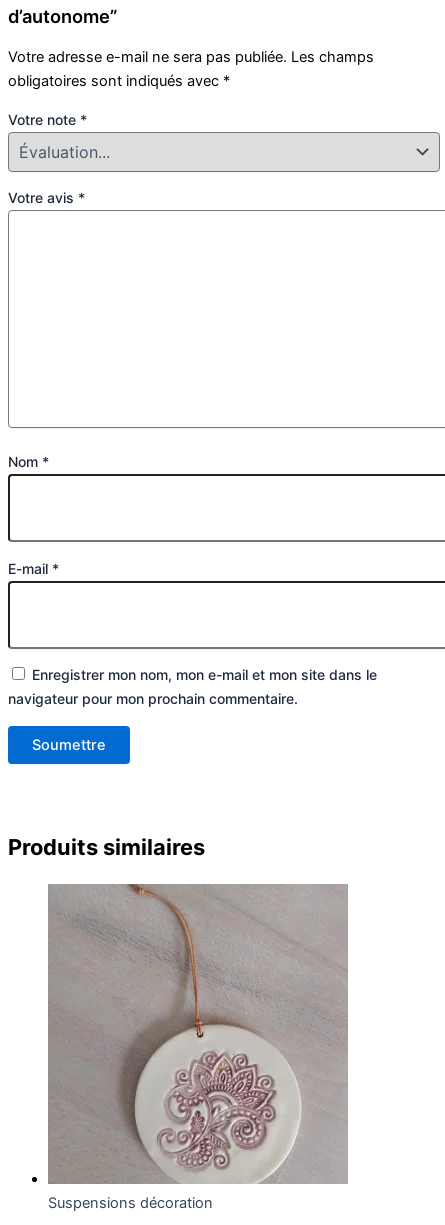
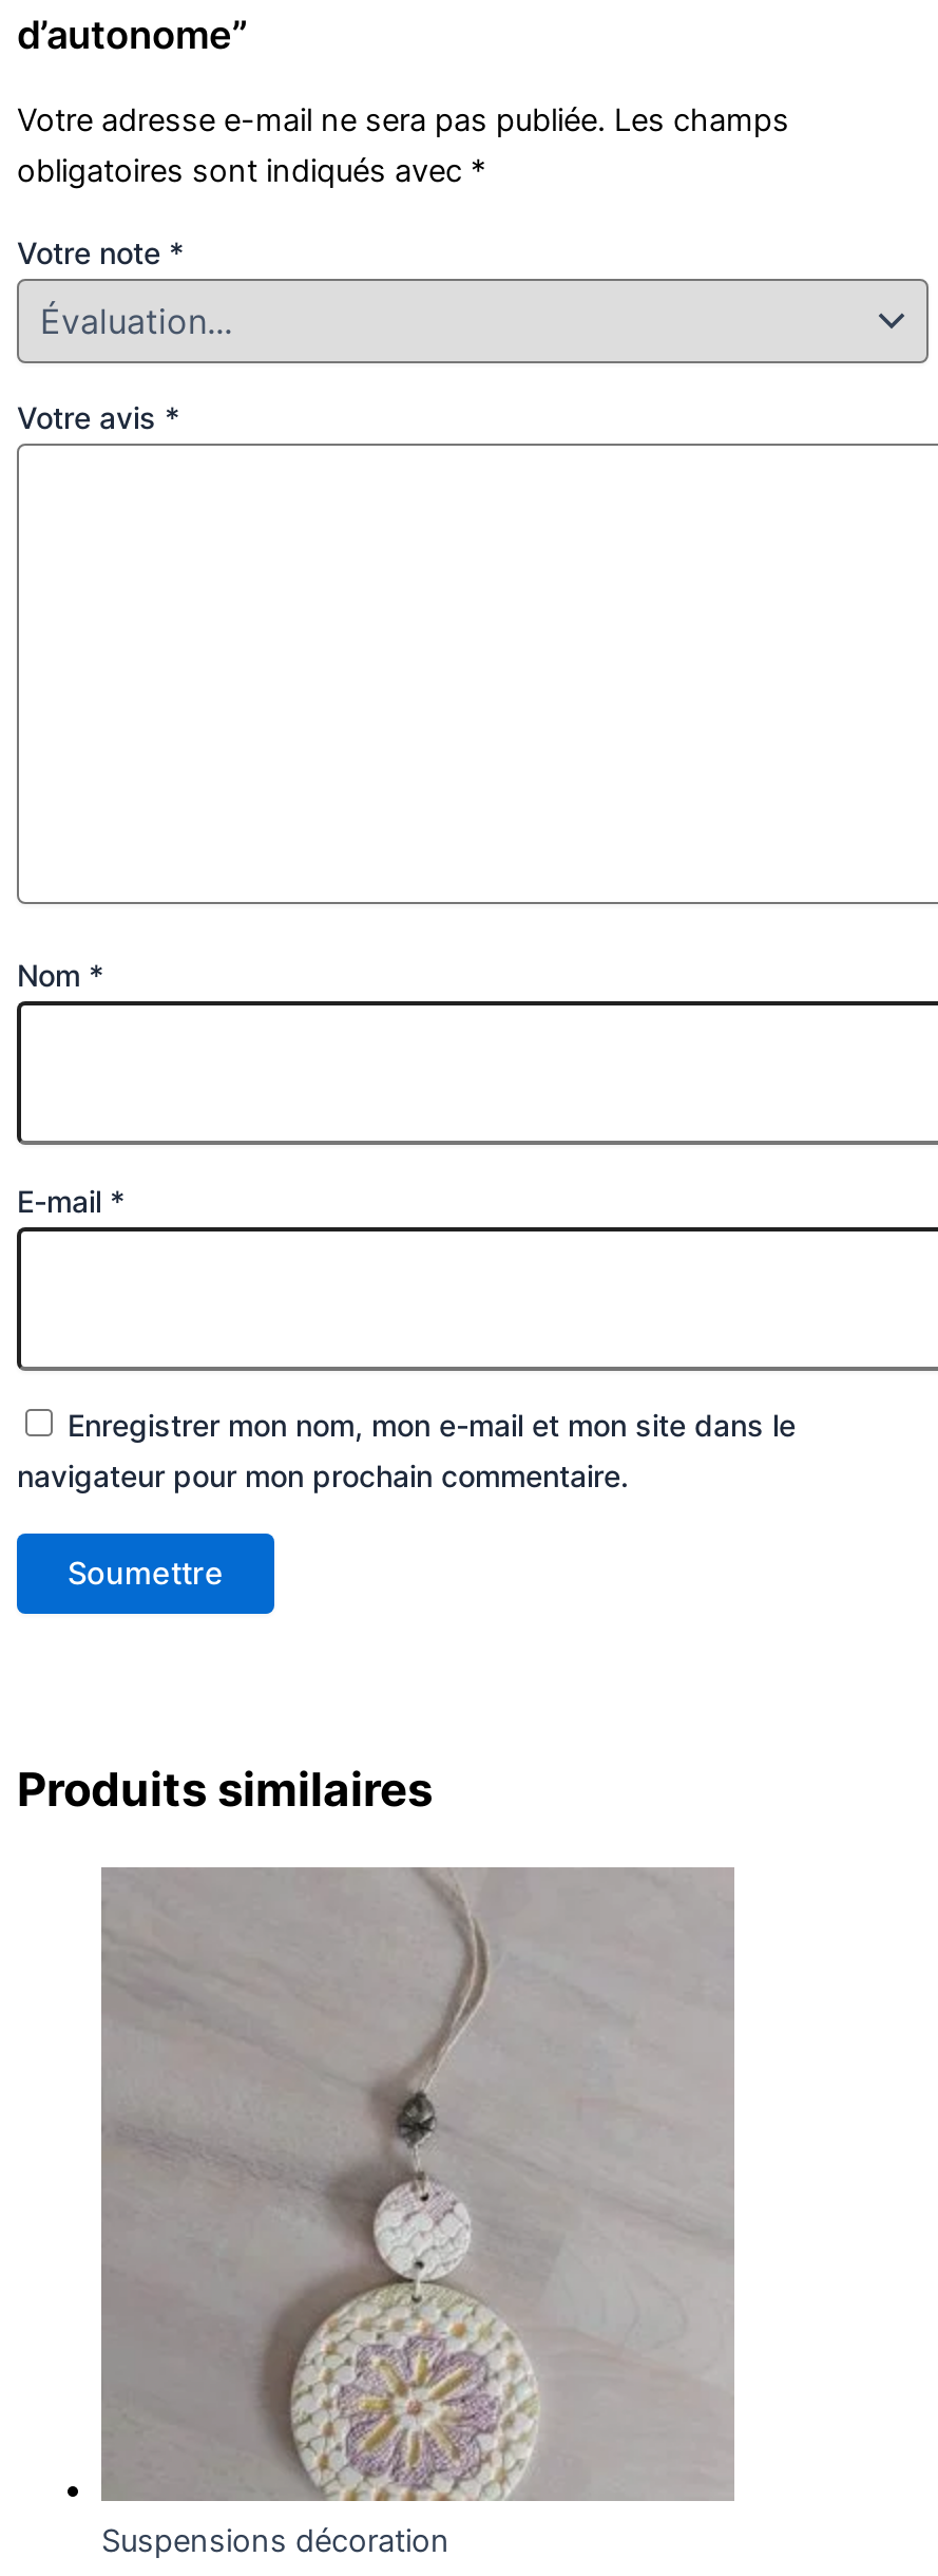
[74,883,346,1184] [image] -> [245,1867,728,2503] [image]

